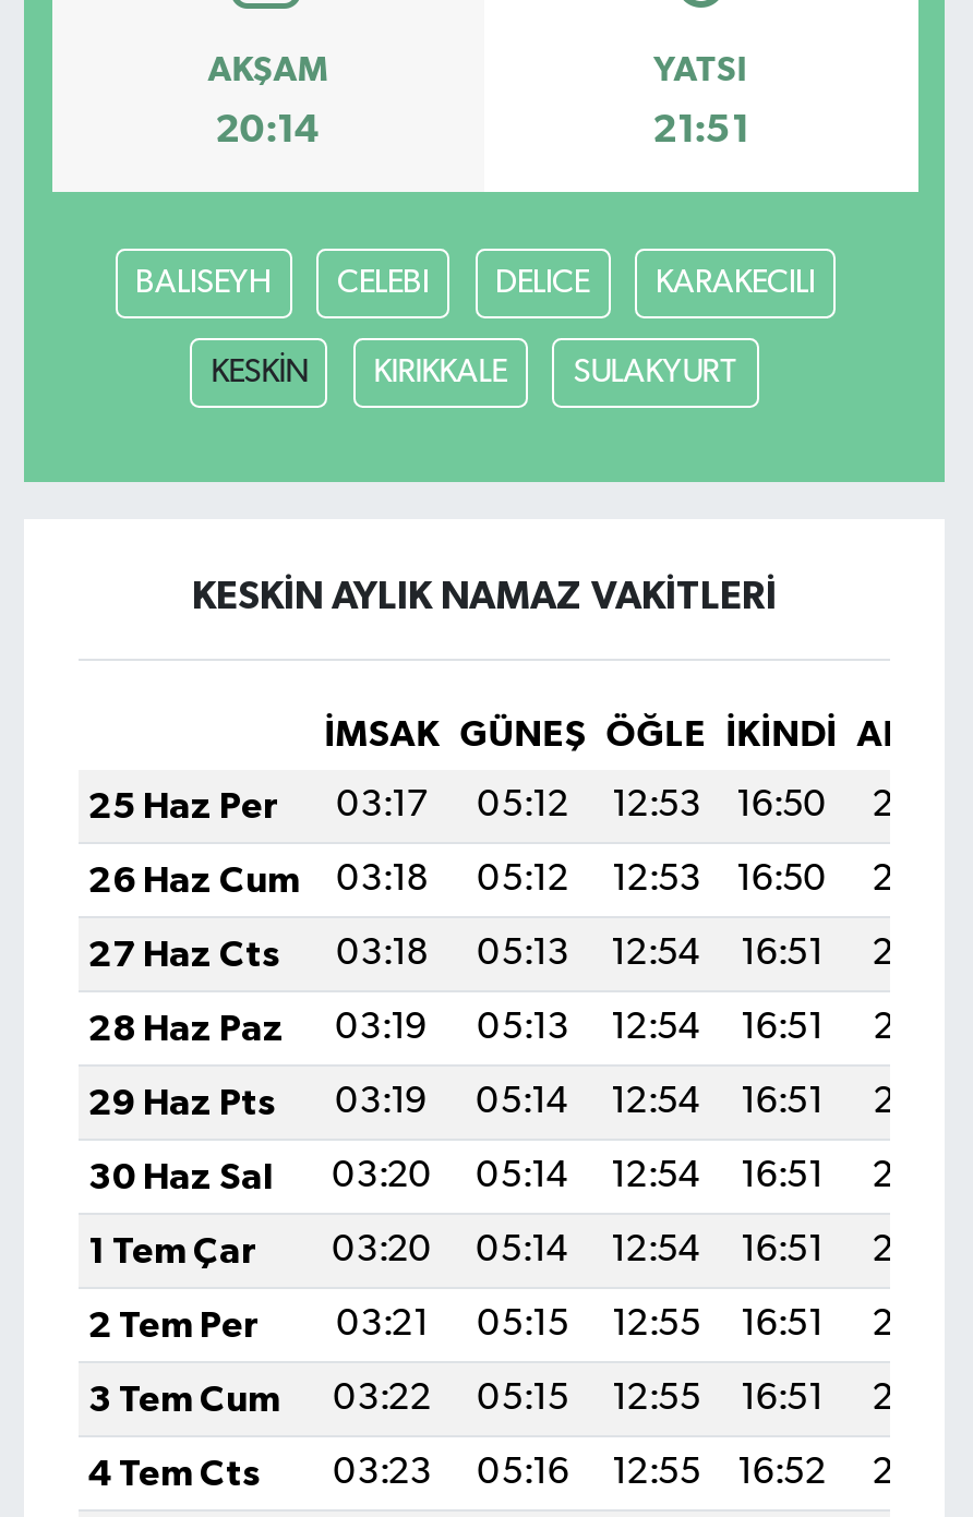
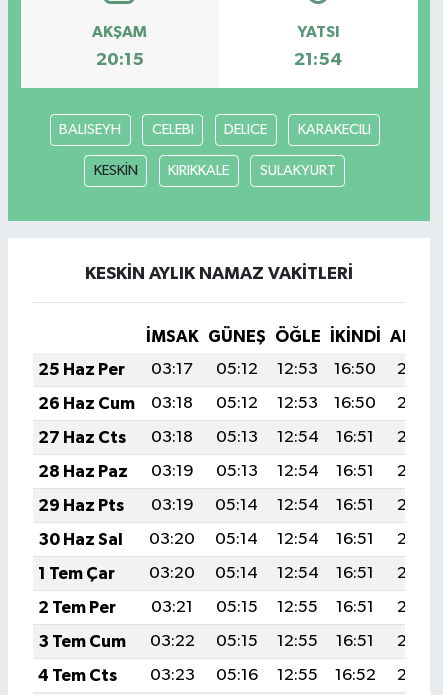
[216,111,320,151] 20:14 -> [96,51,144,69] 20:15
[653,111,749,151] 21:51 -> [294,51,342,69] 21:54

